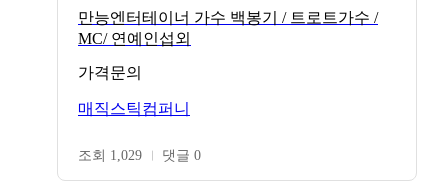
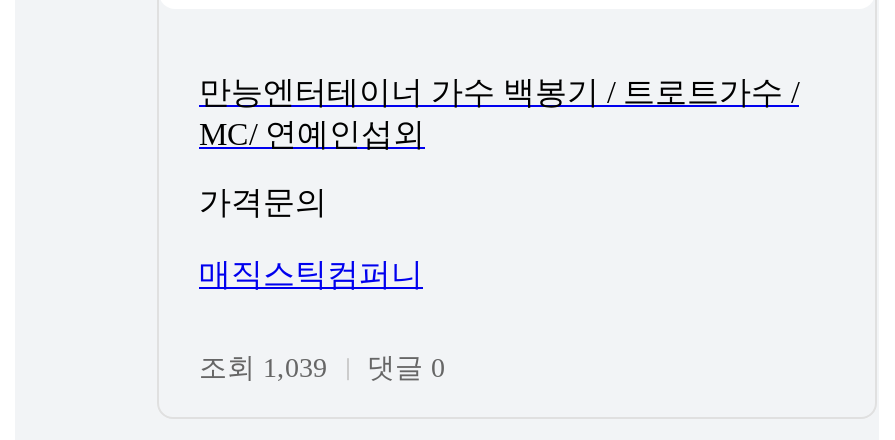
[78,148,201,163] 조회 1,029 댓글 0 -> [199,353,445,383] 조회 1,039 댓글 0

